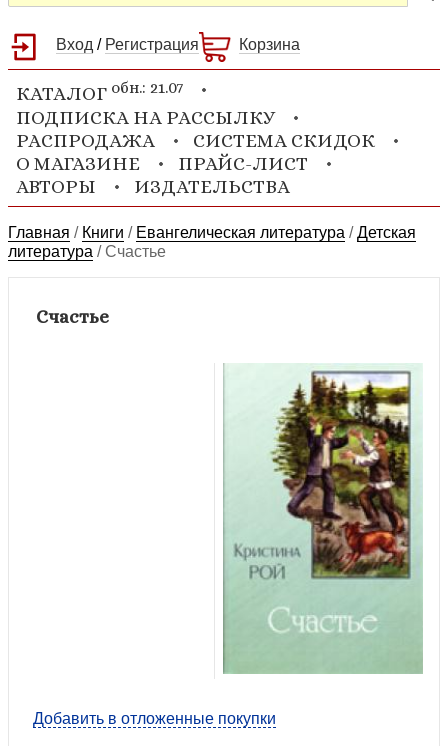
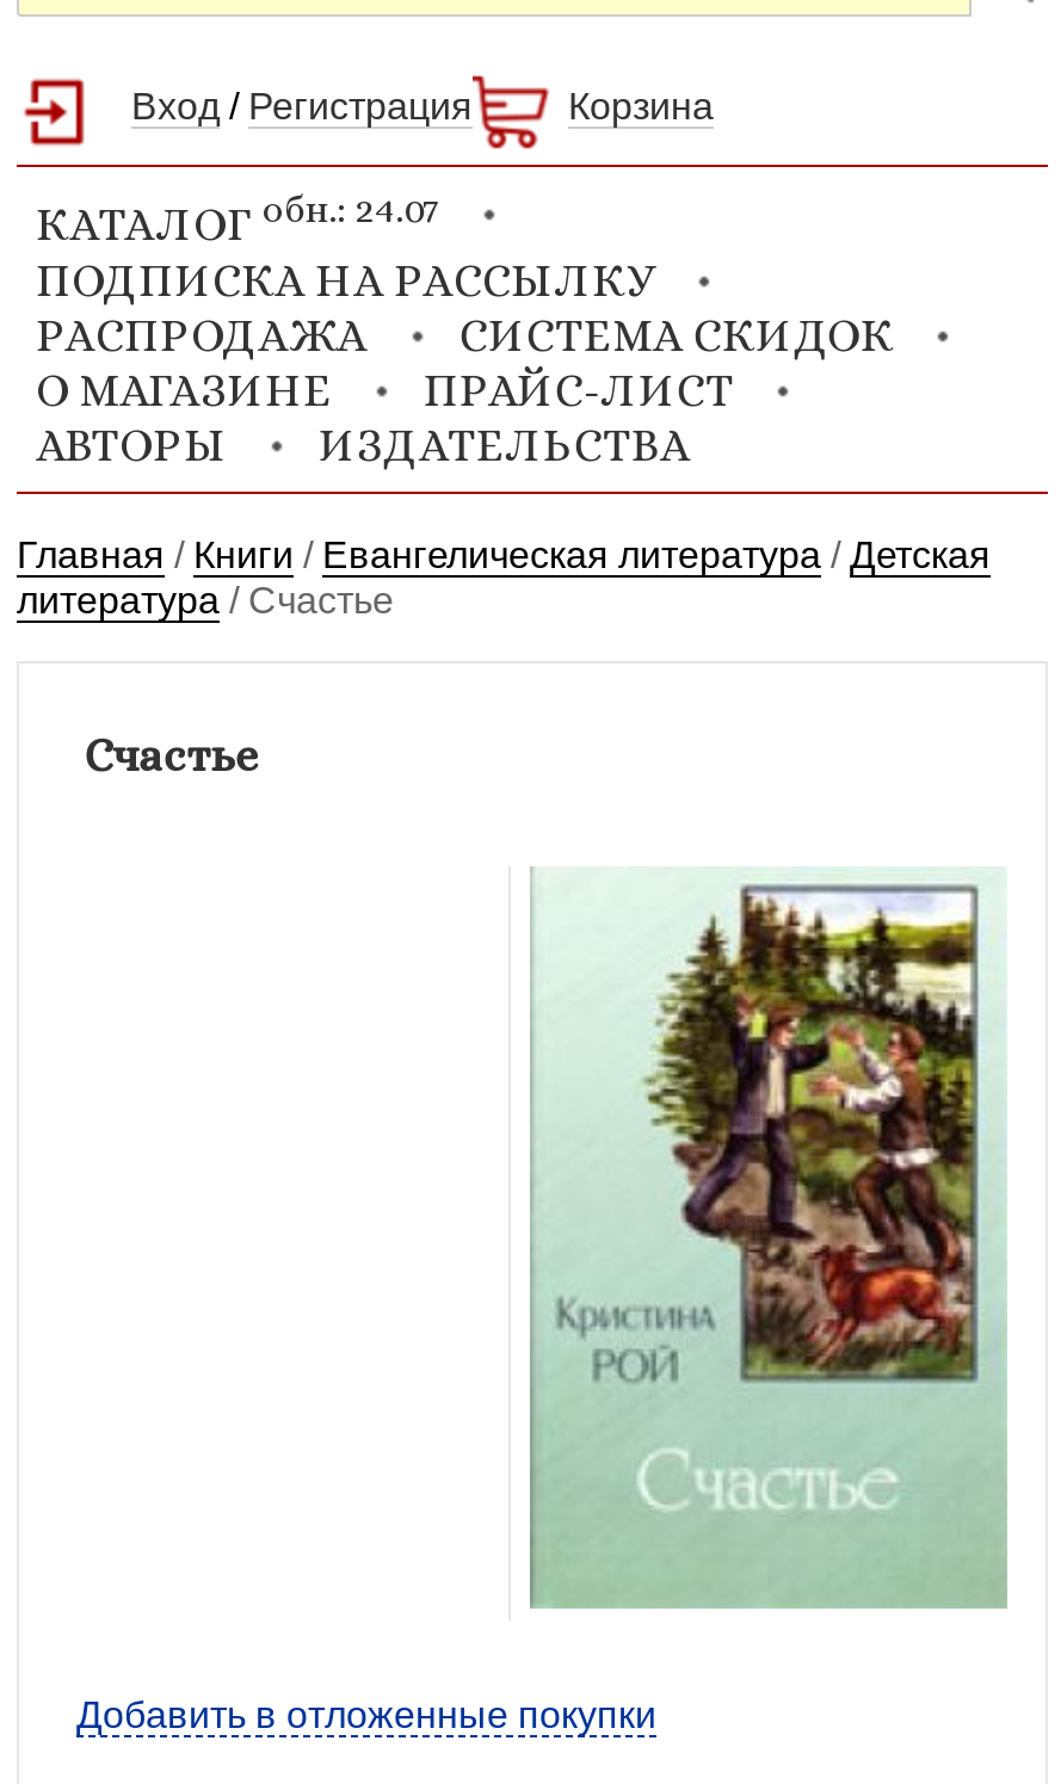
[16,78,183,105] КАТАЛОГ обн.: 21.07 -> [36,187,439,250] КАТАЛОГ обн.: 24.07

